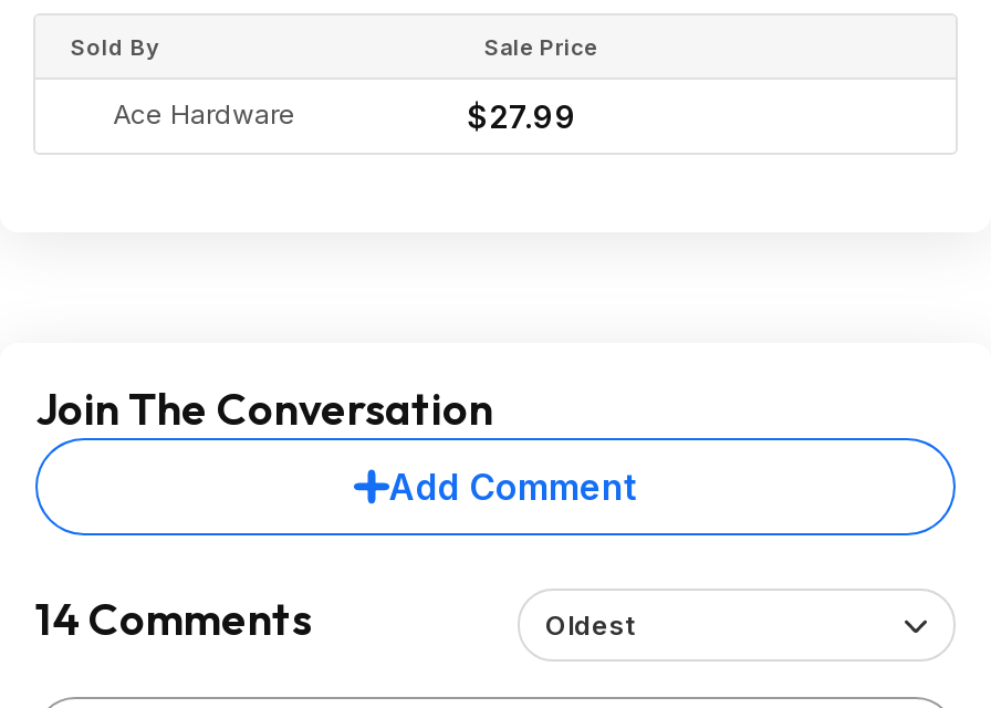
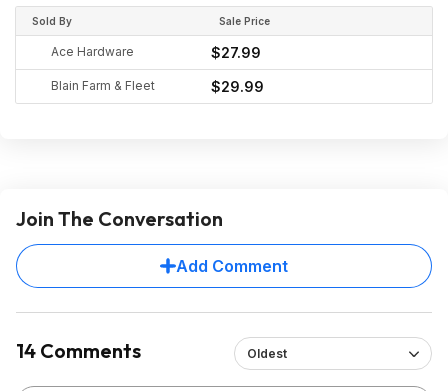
none -> [51,78,264,95] Blain Farm & Fleet | $29.99

